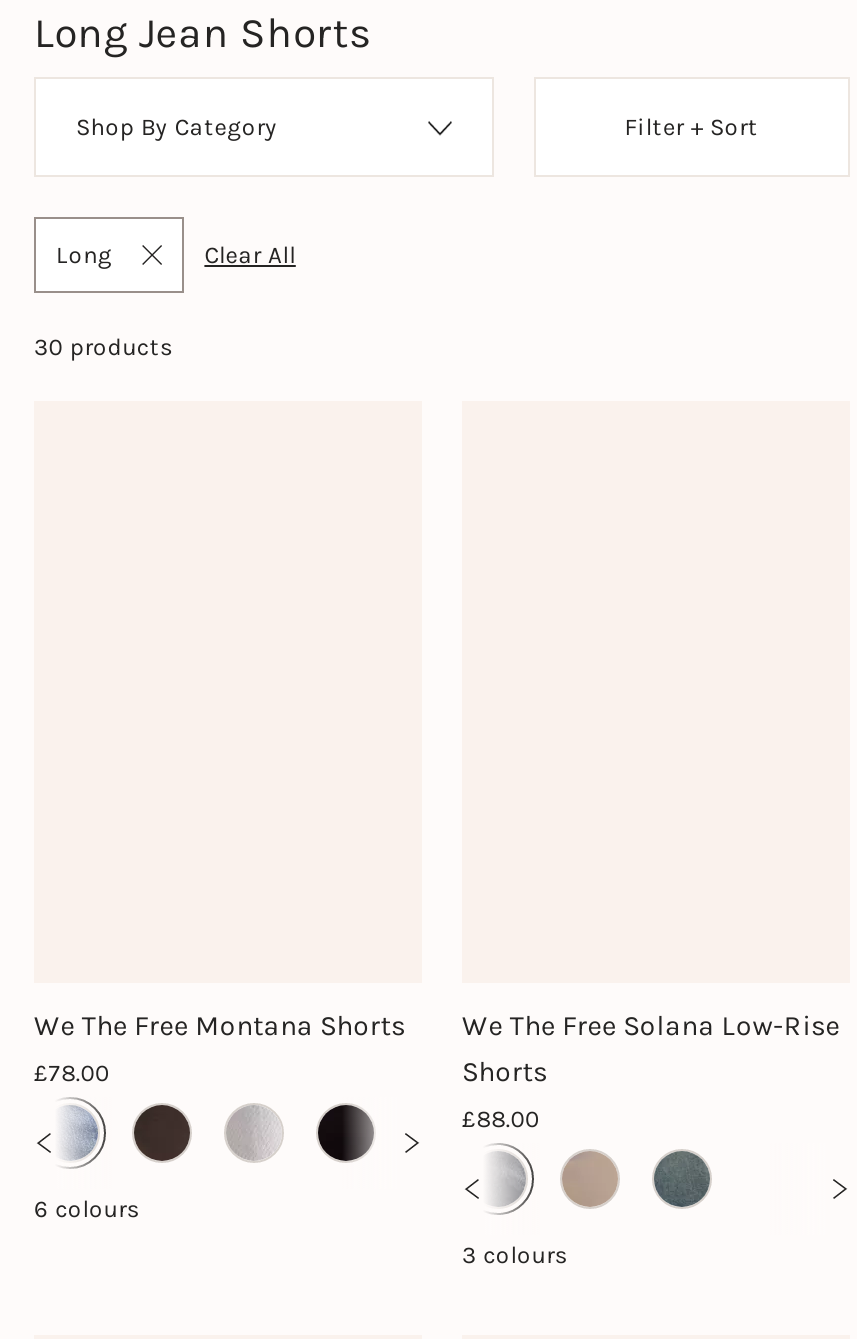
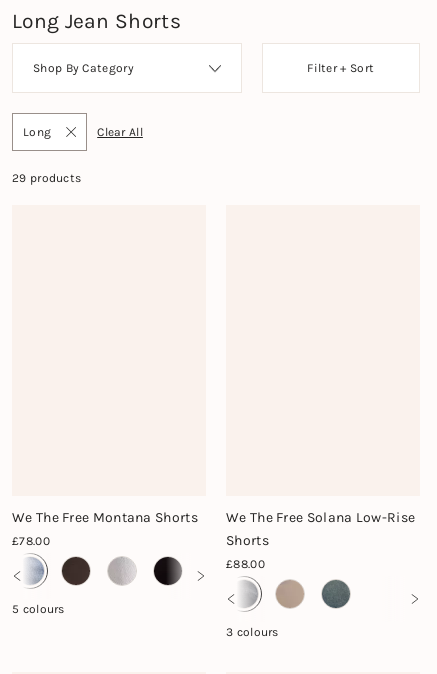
[34,333,173,361] 30 products -> [12,171,81,185] 29 products
[34,1194,139,1222] 6 colours -> [12,602,65,616] 5 colours

